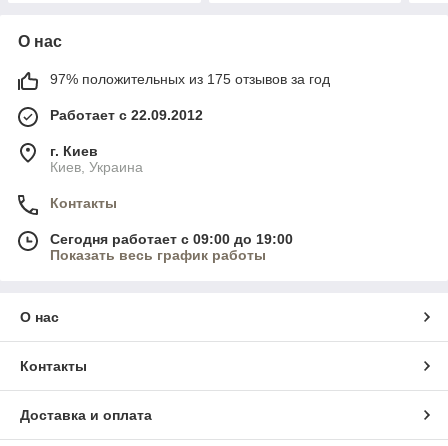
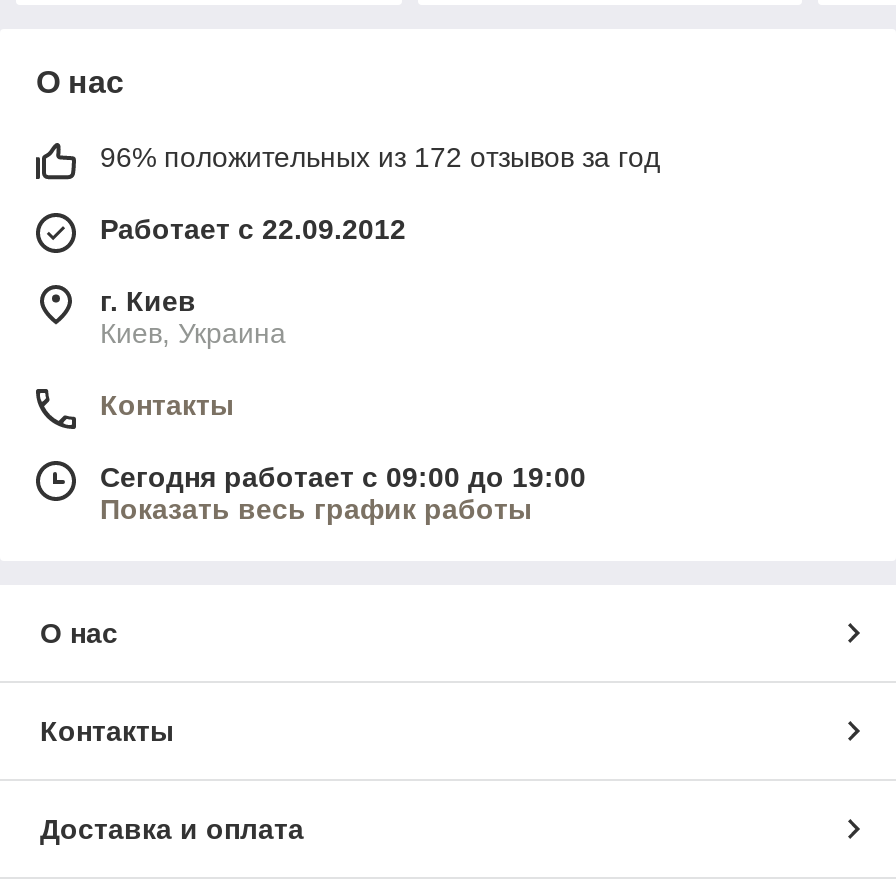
[50,71,330,87] 97% положительных из 175 отзывов за год -> [100,141,660,173] 96% положительных из 172 отзывов за год

